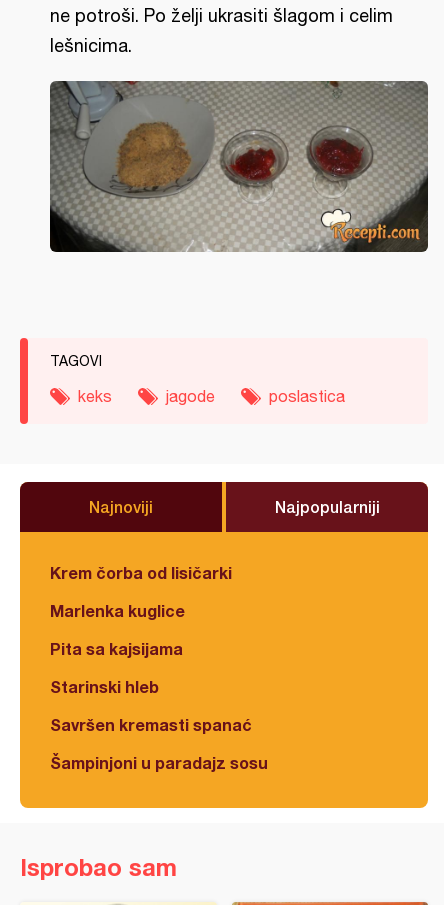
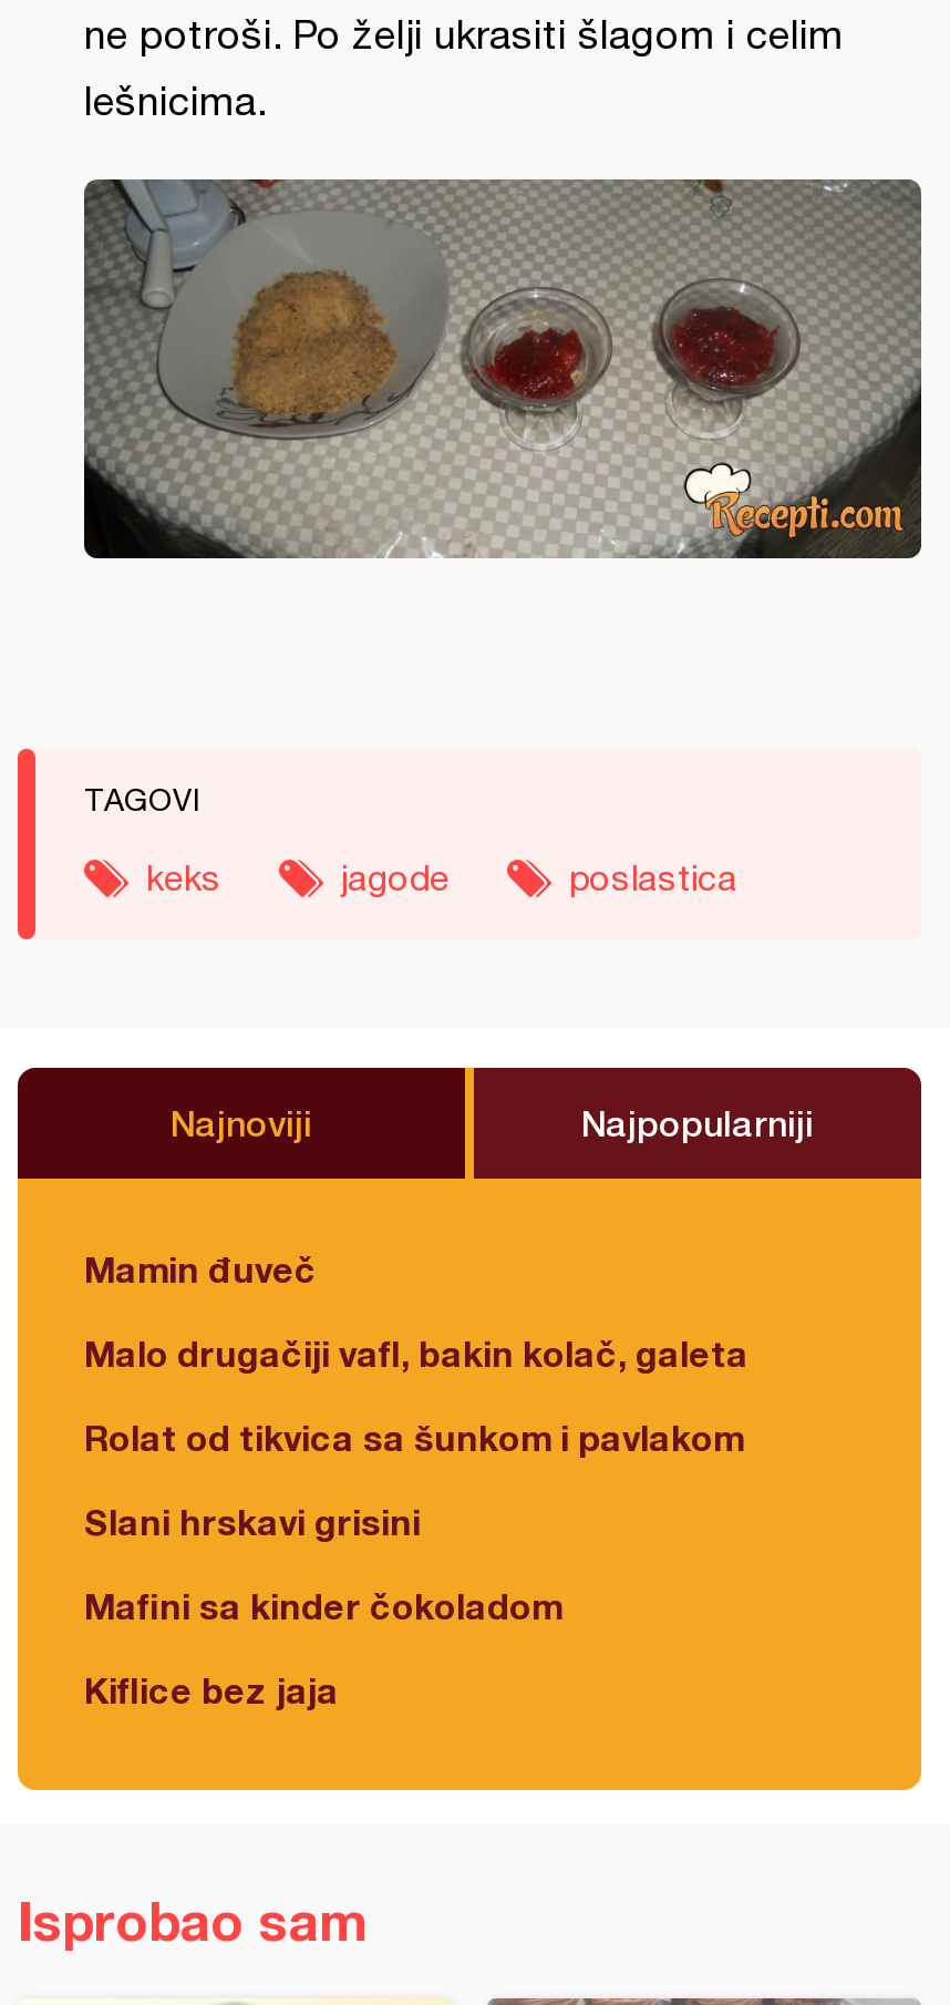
[50,563,232,582] Krem čorba od lisičarki -> [84,1246,317,1289] Mamin đuveč
[50,601,185,620] Marlenka kuglice -> [84,1331,748,1373] Malo drugačiji vafl, bakin kolač, galeta
[50,639,183,658] Pita sa kajsijama -> [84,1415,744,1457] Rolat od tikvica sa šunkom i pavlakom
[50,677,159,696] Starinski hleb -> [84,1499,421,1541] Slani hrskavi grisini
[50,715,252,734] Savršen kremasti spanać -> [84,1583,562,1625] Mafini sa kinder čokoladom
[50,753,268,772] Šampinjoni u paradajz sosu -> [84,1667,339,1709] Kiflice bez jaja

